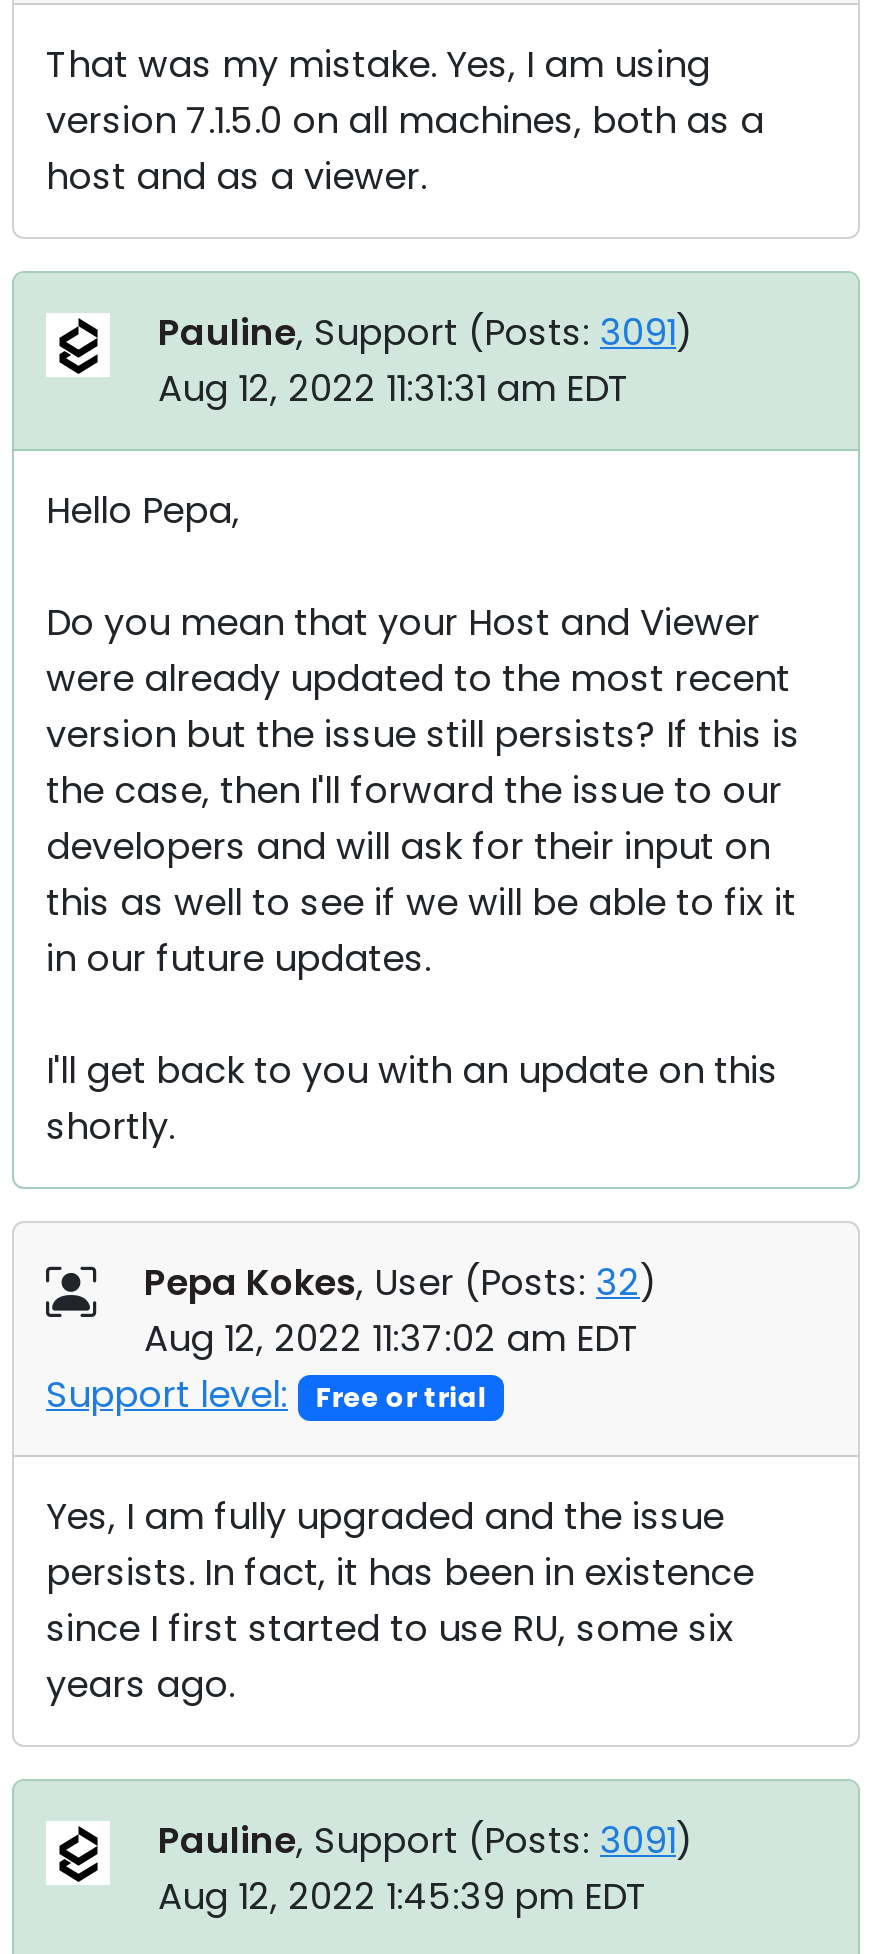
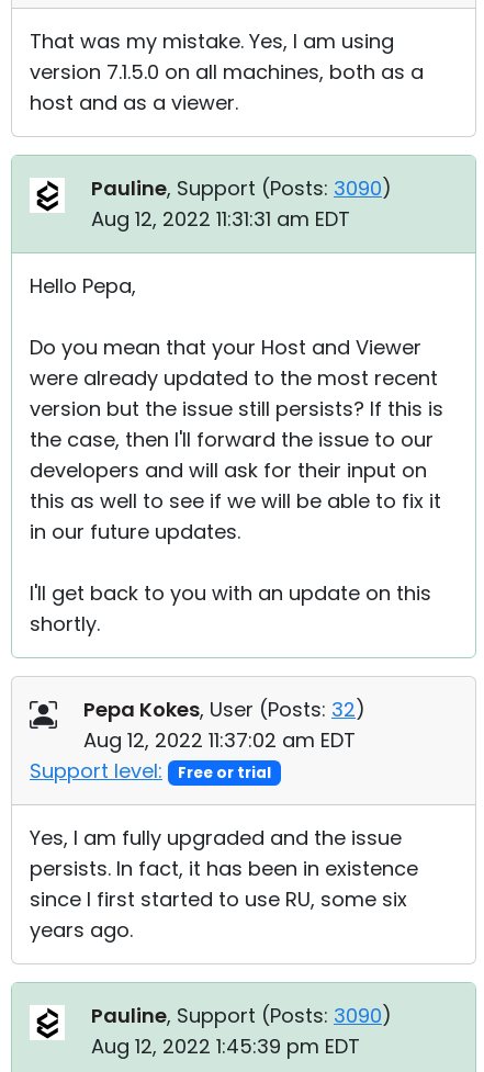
[158,307,694,357] Pauline, Support (Posts: 3091) -> [91,174,392,202] Pauline, Support (Posts: 3090)
[158,1815,694,1865] Pauline, Support (Posts: 3091) -> [91,1002,392,1029] Pauline, Support (Posts: 3090)

